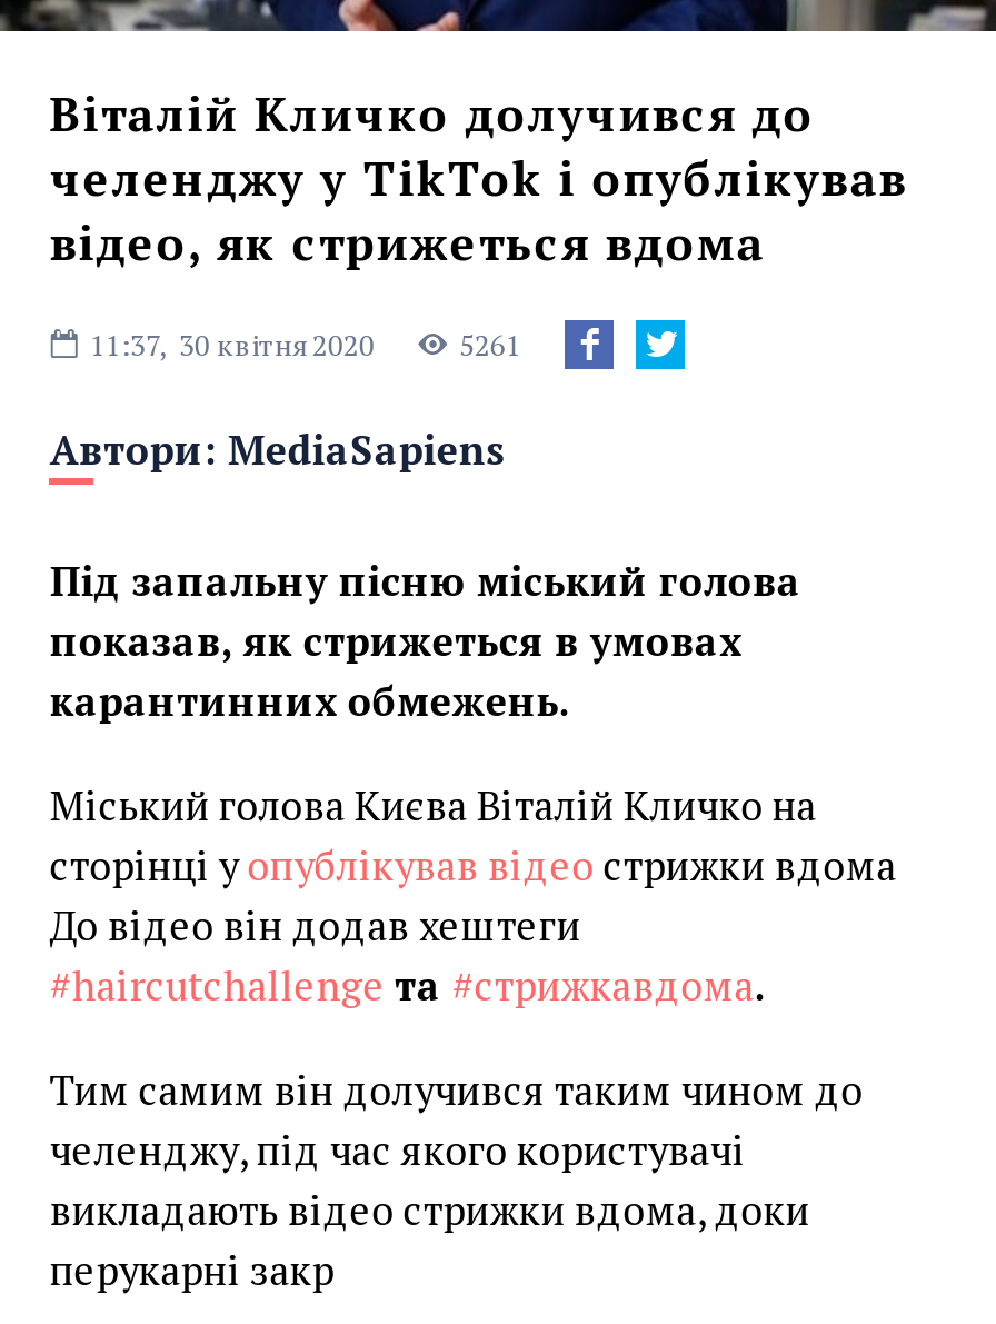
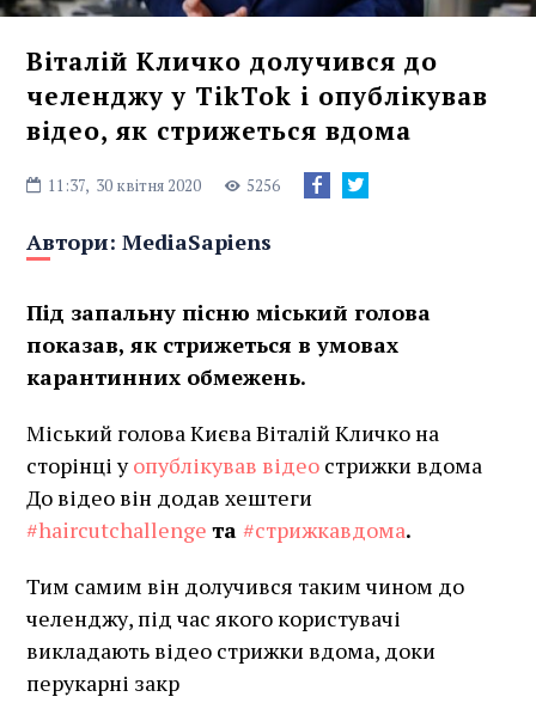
[459,323,521,364] 5261 -> [247,174,280,195] 5256

